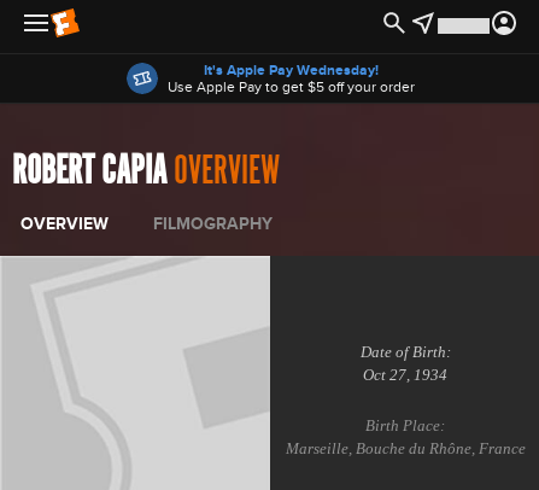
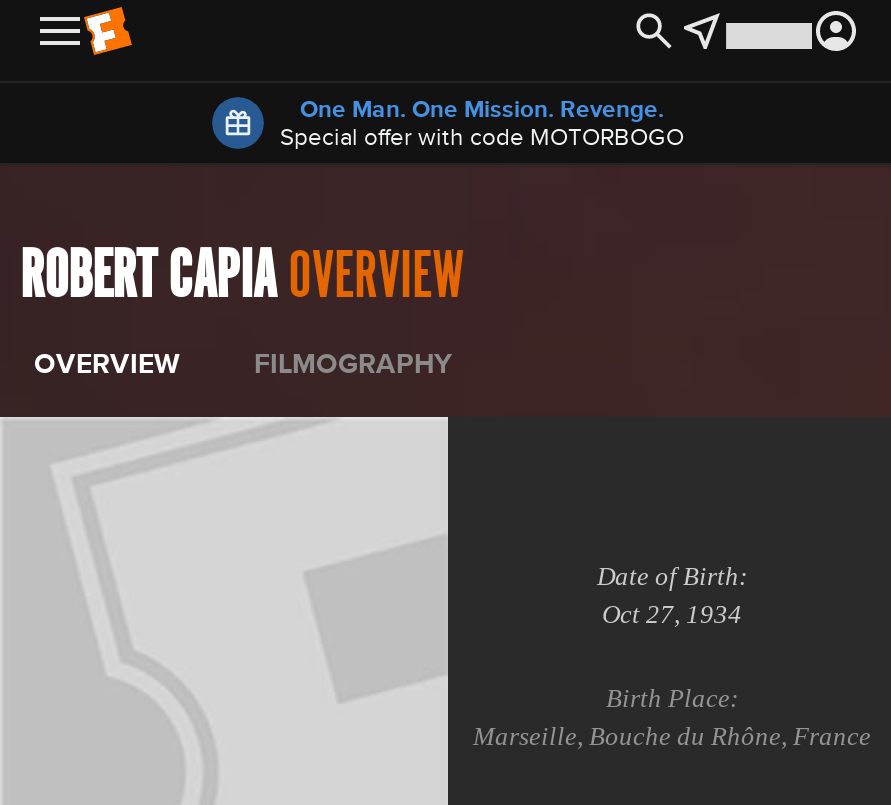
[167,59,414,97] It's Apple Pay Wednesday! | Use Apple Pay to get $5 off your order -> [280,91,684,153] One Man. One Mission. Revenge. | Special offer with code MOTORBOGO

